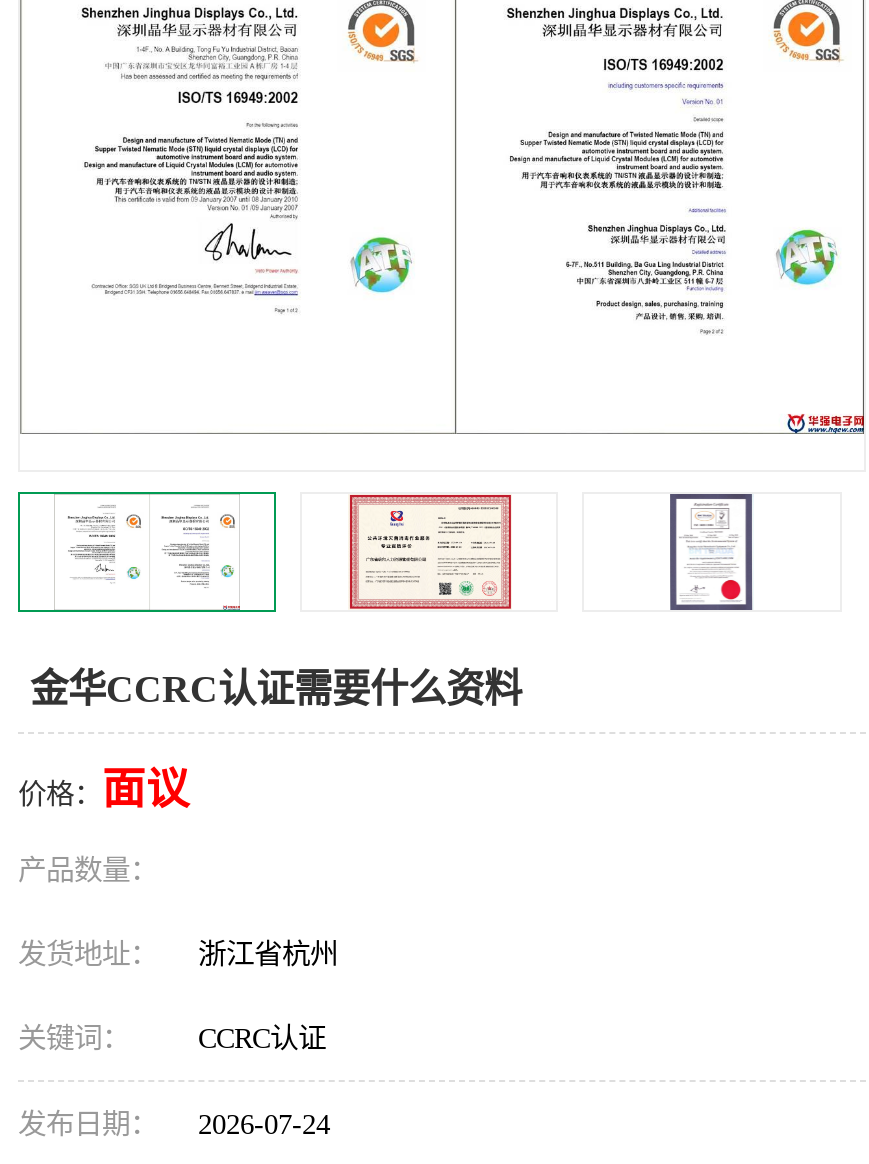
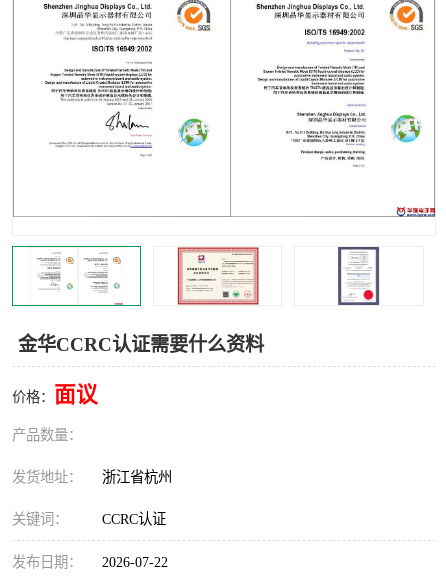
[18,1108,330,1140] 发布日期： 2026-07-24 -> [12,554,168,570] 发布日期： 2026-07-22

